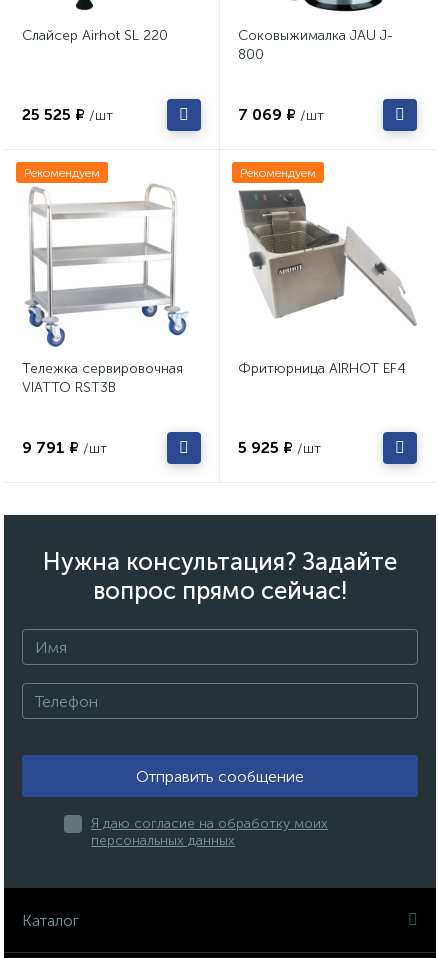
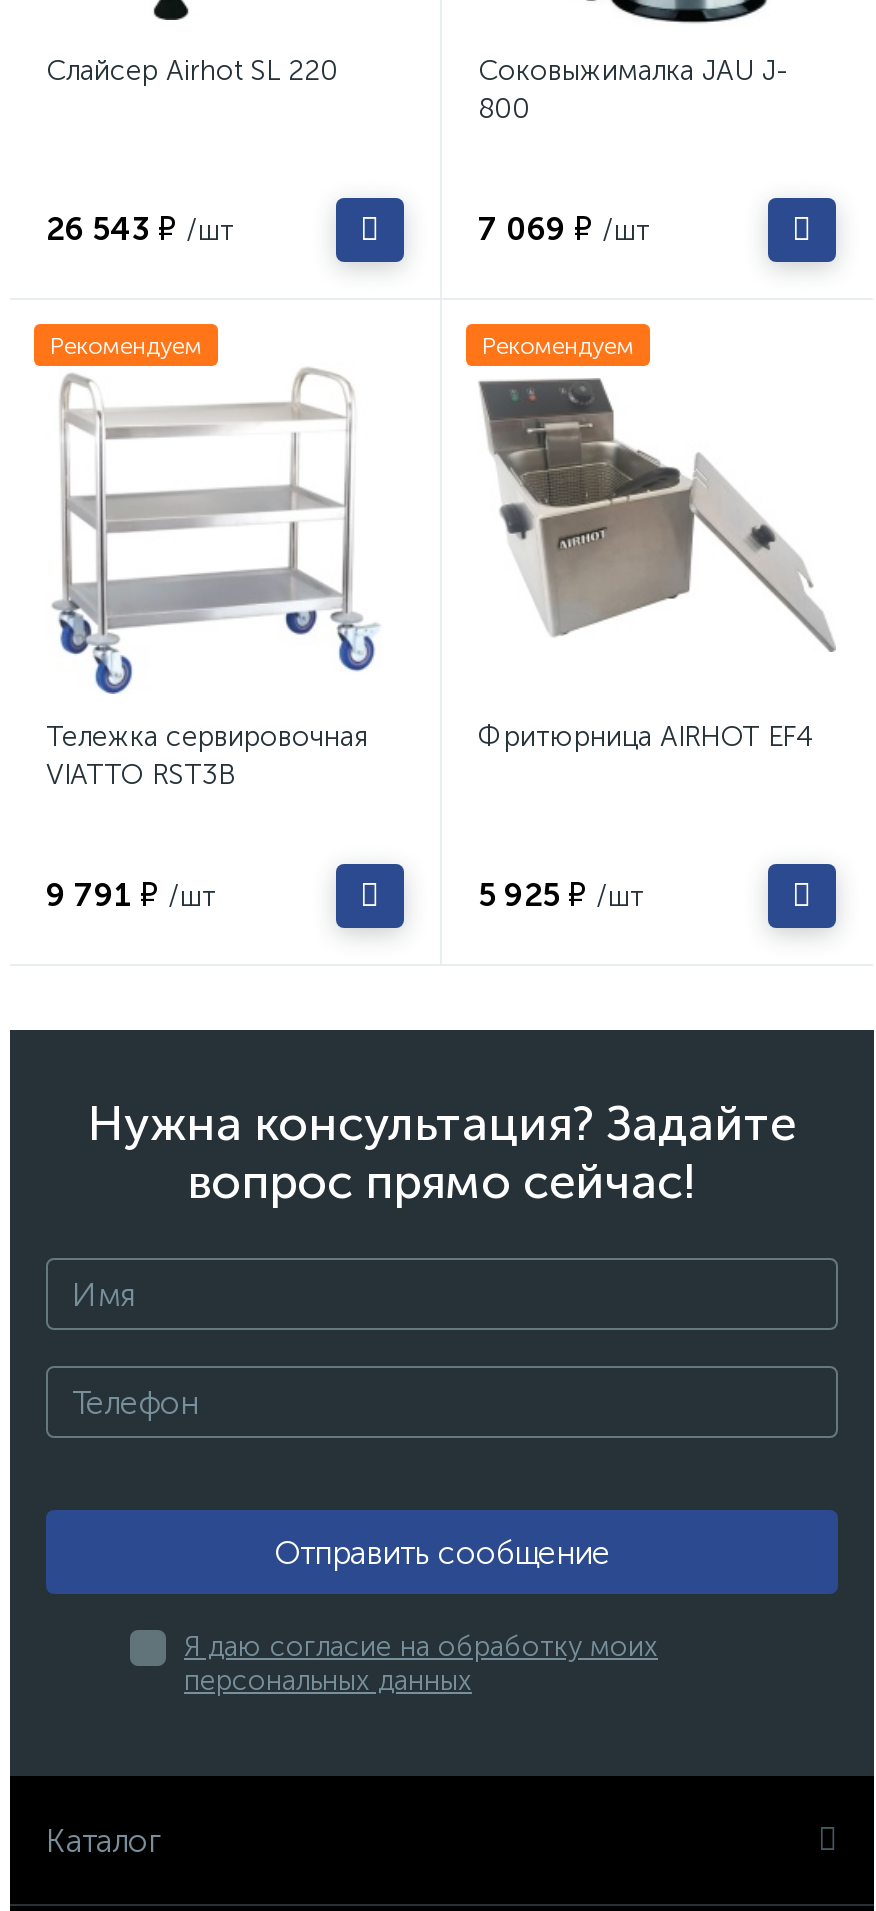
[22,105,113,124] 25 525 ₽ /шт -> [46,210,234,248] 26 543 ₽ /шт

